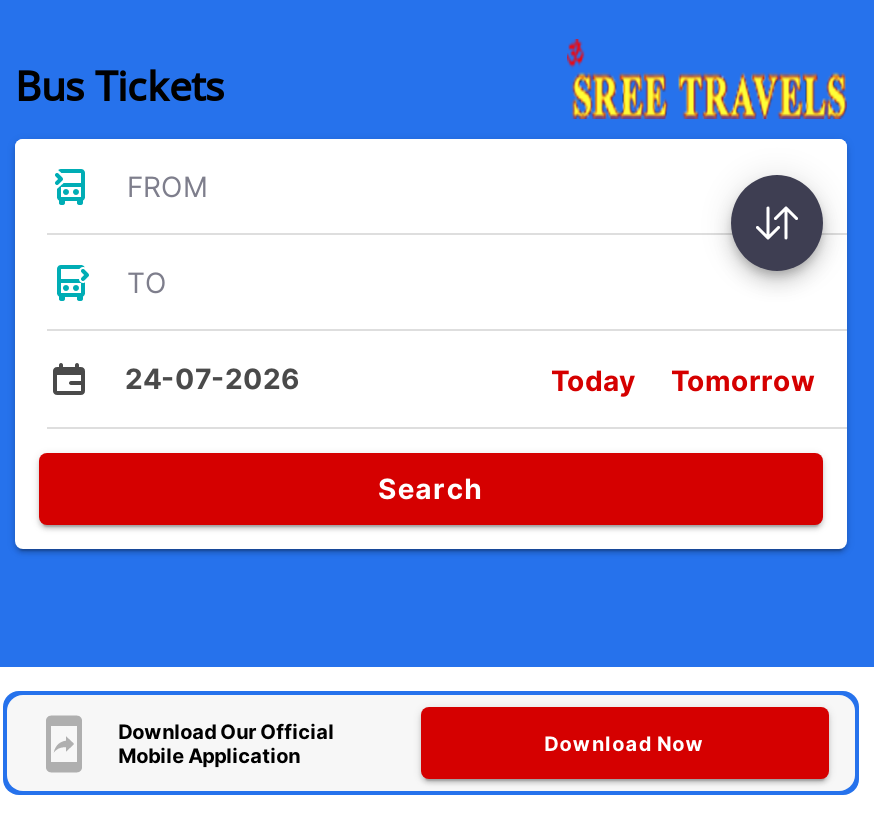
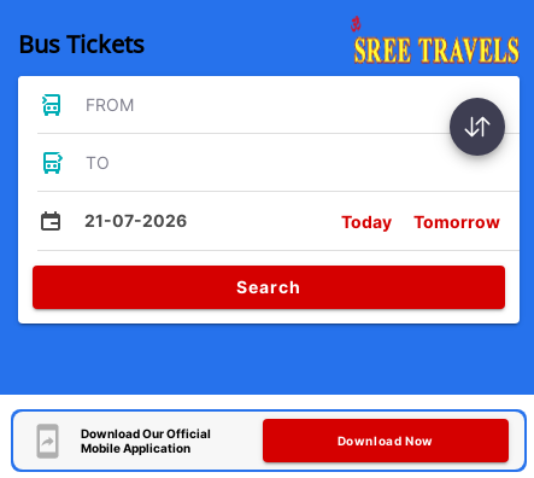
[125,361,299,395] 24-07-2026 -> [84,210,187,231] 21-07-2026

